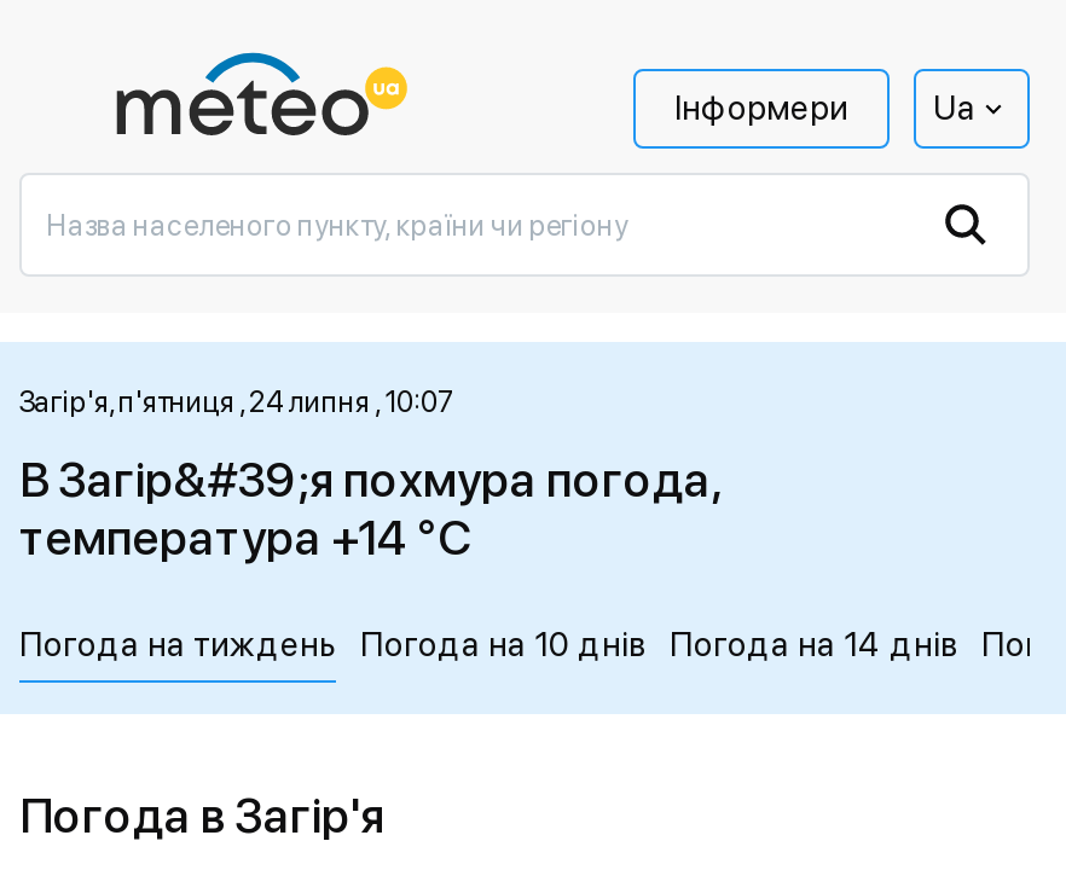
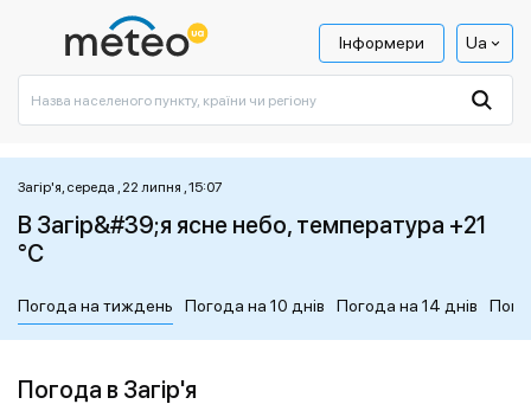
[19,385,454,419] Загір'я, п'ятниця , 24 липня , 10:07 -> [18,179,223,195] Загір'я, середа , 22 липня , 15:07
[19,451,720,567] В Загір&#39;я похмура погода, | температура +14 °C -> [18,211,486,268] В Загір&#39;я ясне небо, температура +21 | °C

